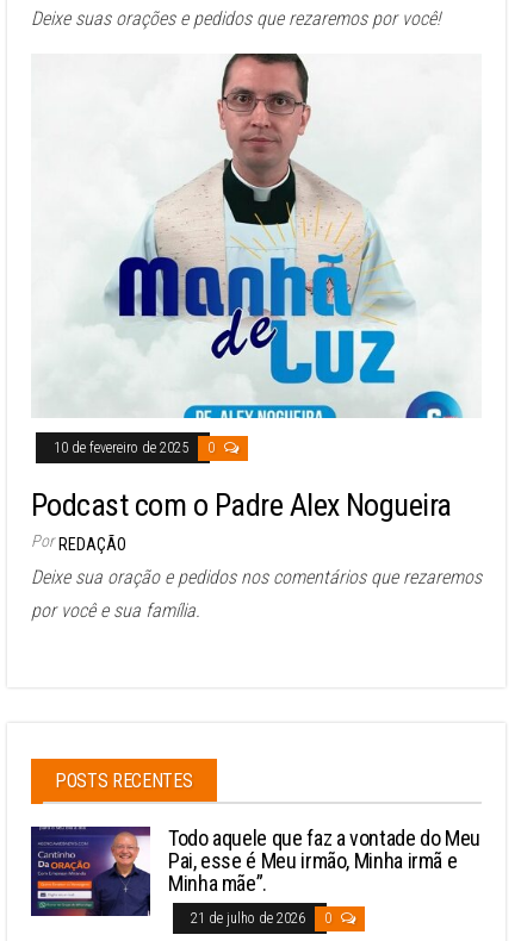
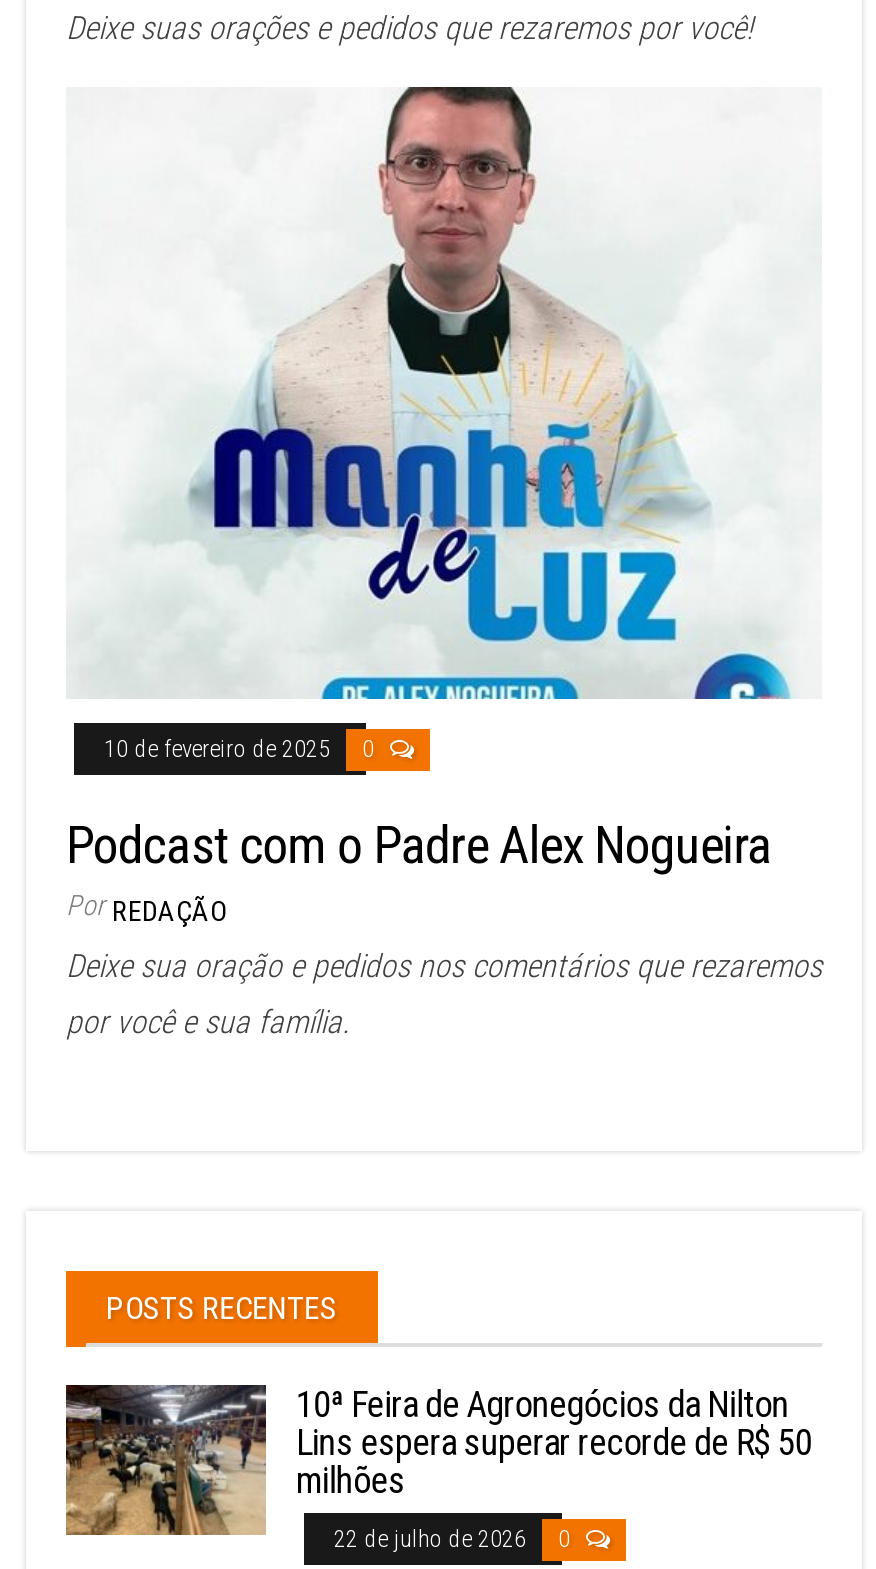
[30,825,480,917] [image] | Todo aquele que faz a vontade do Meu | Pai, esse é Meu irmão, Minha irmã e | Minha mãe”. -> [64,1383,812,1537] [image] | 10ª Feira de Agronegócios da Nilton | Lins espera superar recorde de R$ 50 | milhões
[191,910,335,927] 21 de julho de 2026 0 -> [334,1526,576,1554] 22 de julho de 2026 0

